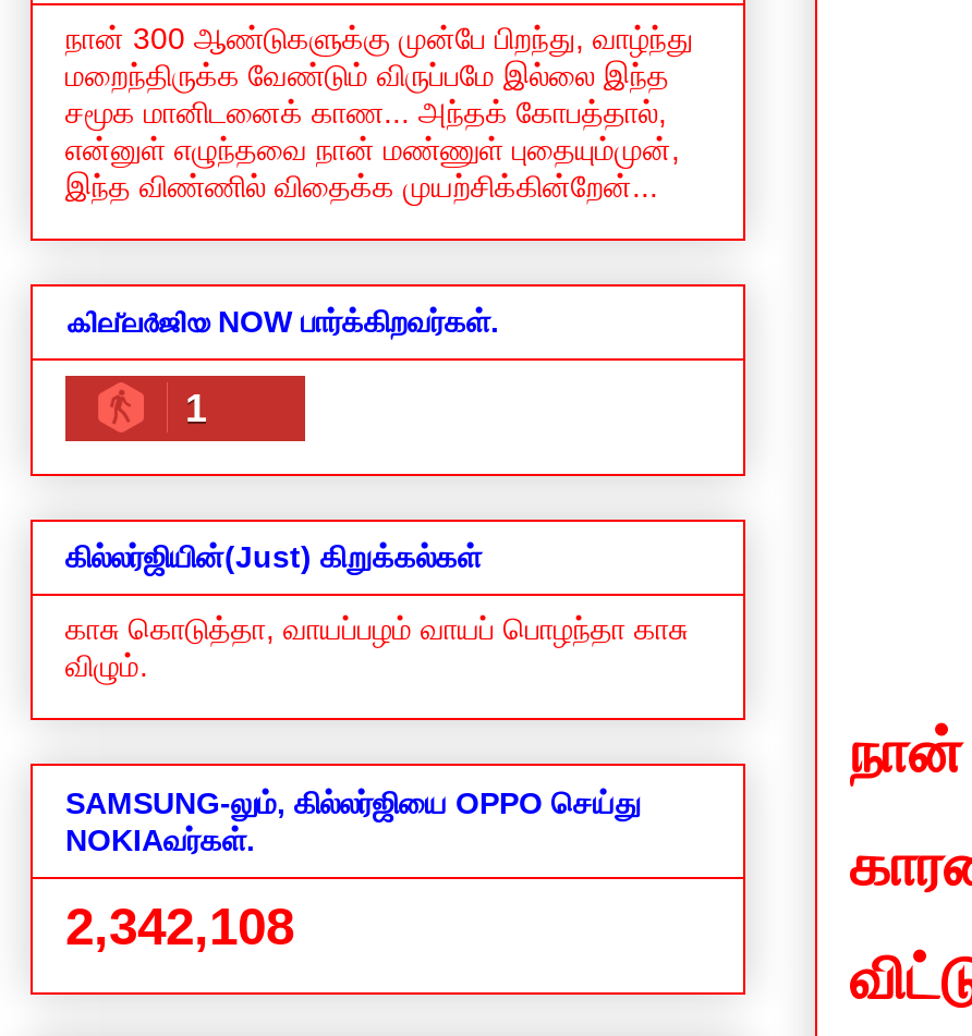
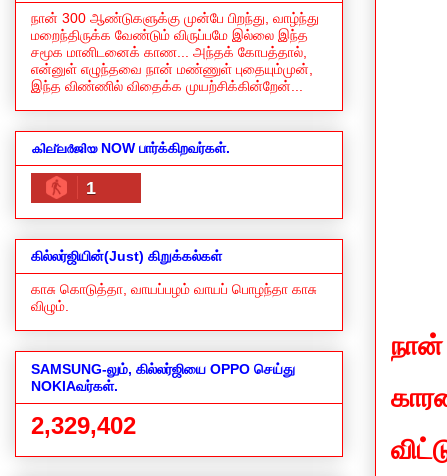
[65,896,294,955] 2,342,108 -> [31,412,136,439] 2,329,402

